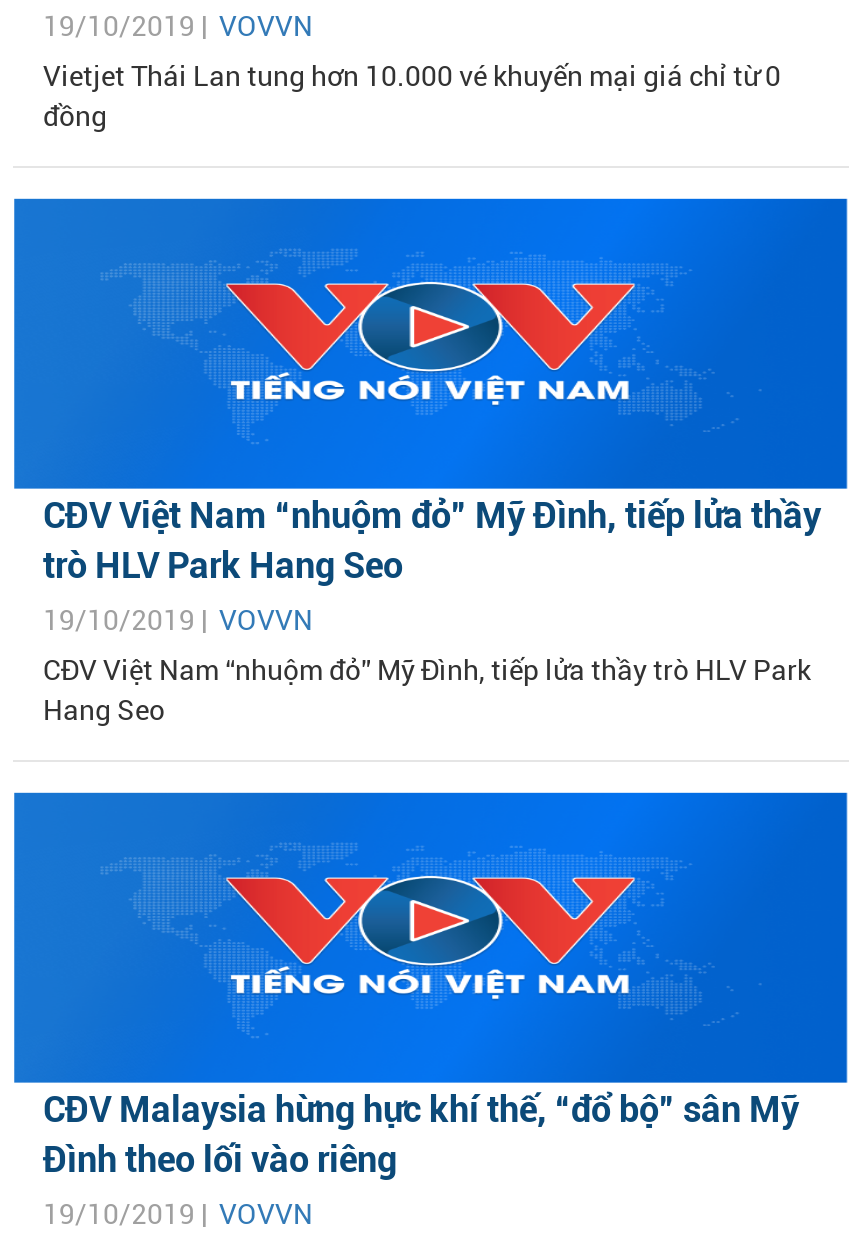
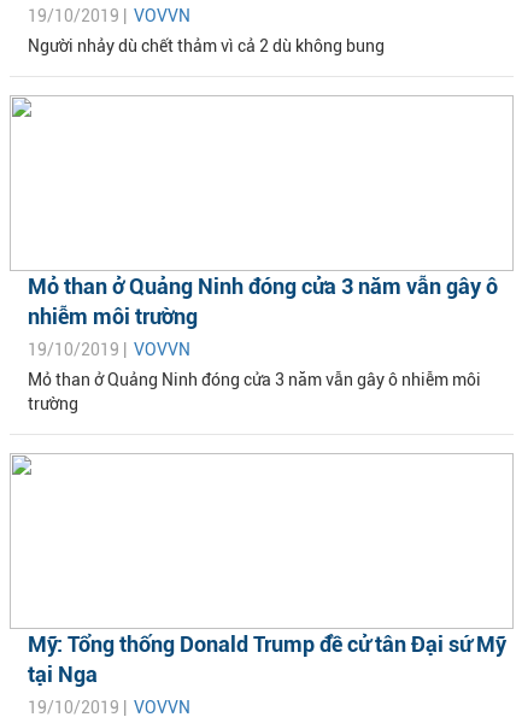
[43,60,781,132] Vietjet Thái Lan tung hơn 10.000 vé khuyến mại giá chỉ từ 0 | đồng -> [28,36,385,55] Người nhảy dù chết thảm vì cả 2 dù không bung
[13,198,849,488] [image] -> none
[43,494,821,586] CĐV Việt Nam “nhuộm đỏ” Mỹ Đình, tiếp lửa thầy | trò HLV Park Hang Seo -> [28,274,498,329] Mỏ than ở Quảng Ninh đóng cửa 3 năm vẫn gây ô | nhiễm môi trường
[43,654,811,726] CĐV Việt Nam “nhuộm đỏ” Mỹ Đình, tiếp lửa thầy trò HLV Park | Hang Seo -> [28,370,481,413] Mỏ than ở Quảng Ninh đóng cửa 3 năm vẫn gây ô nhiễm môi | trường
[13,792,849,1082] [image] -> none
[43,1088,799,1180] CĐV Malaysia hừng hực khí thế, “đổ bộ” sân Mỹ | Đình theo lối vào riêng -> [28,631,506,687] Mỹ: Tổng thống Donald Trump đề cử tân Đại sứ Mỹ | tại Nga

